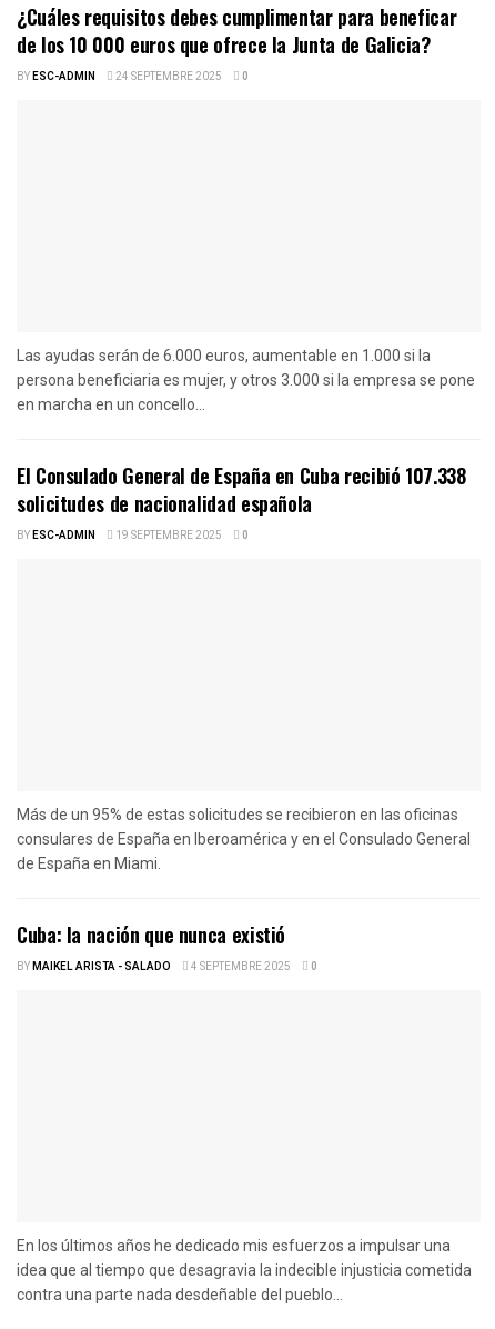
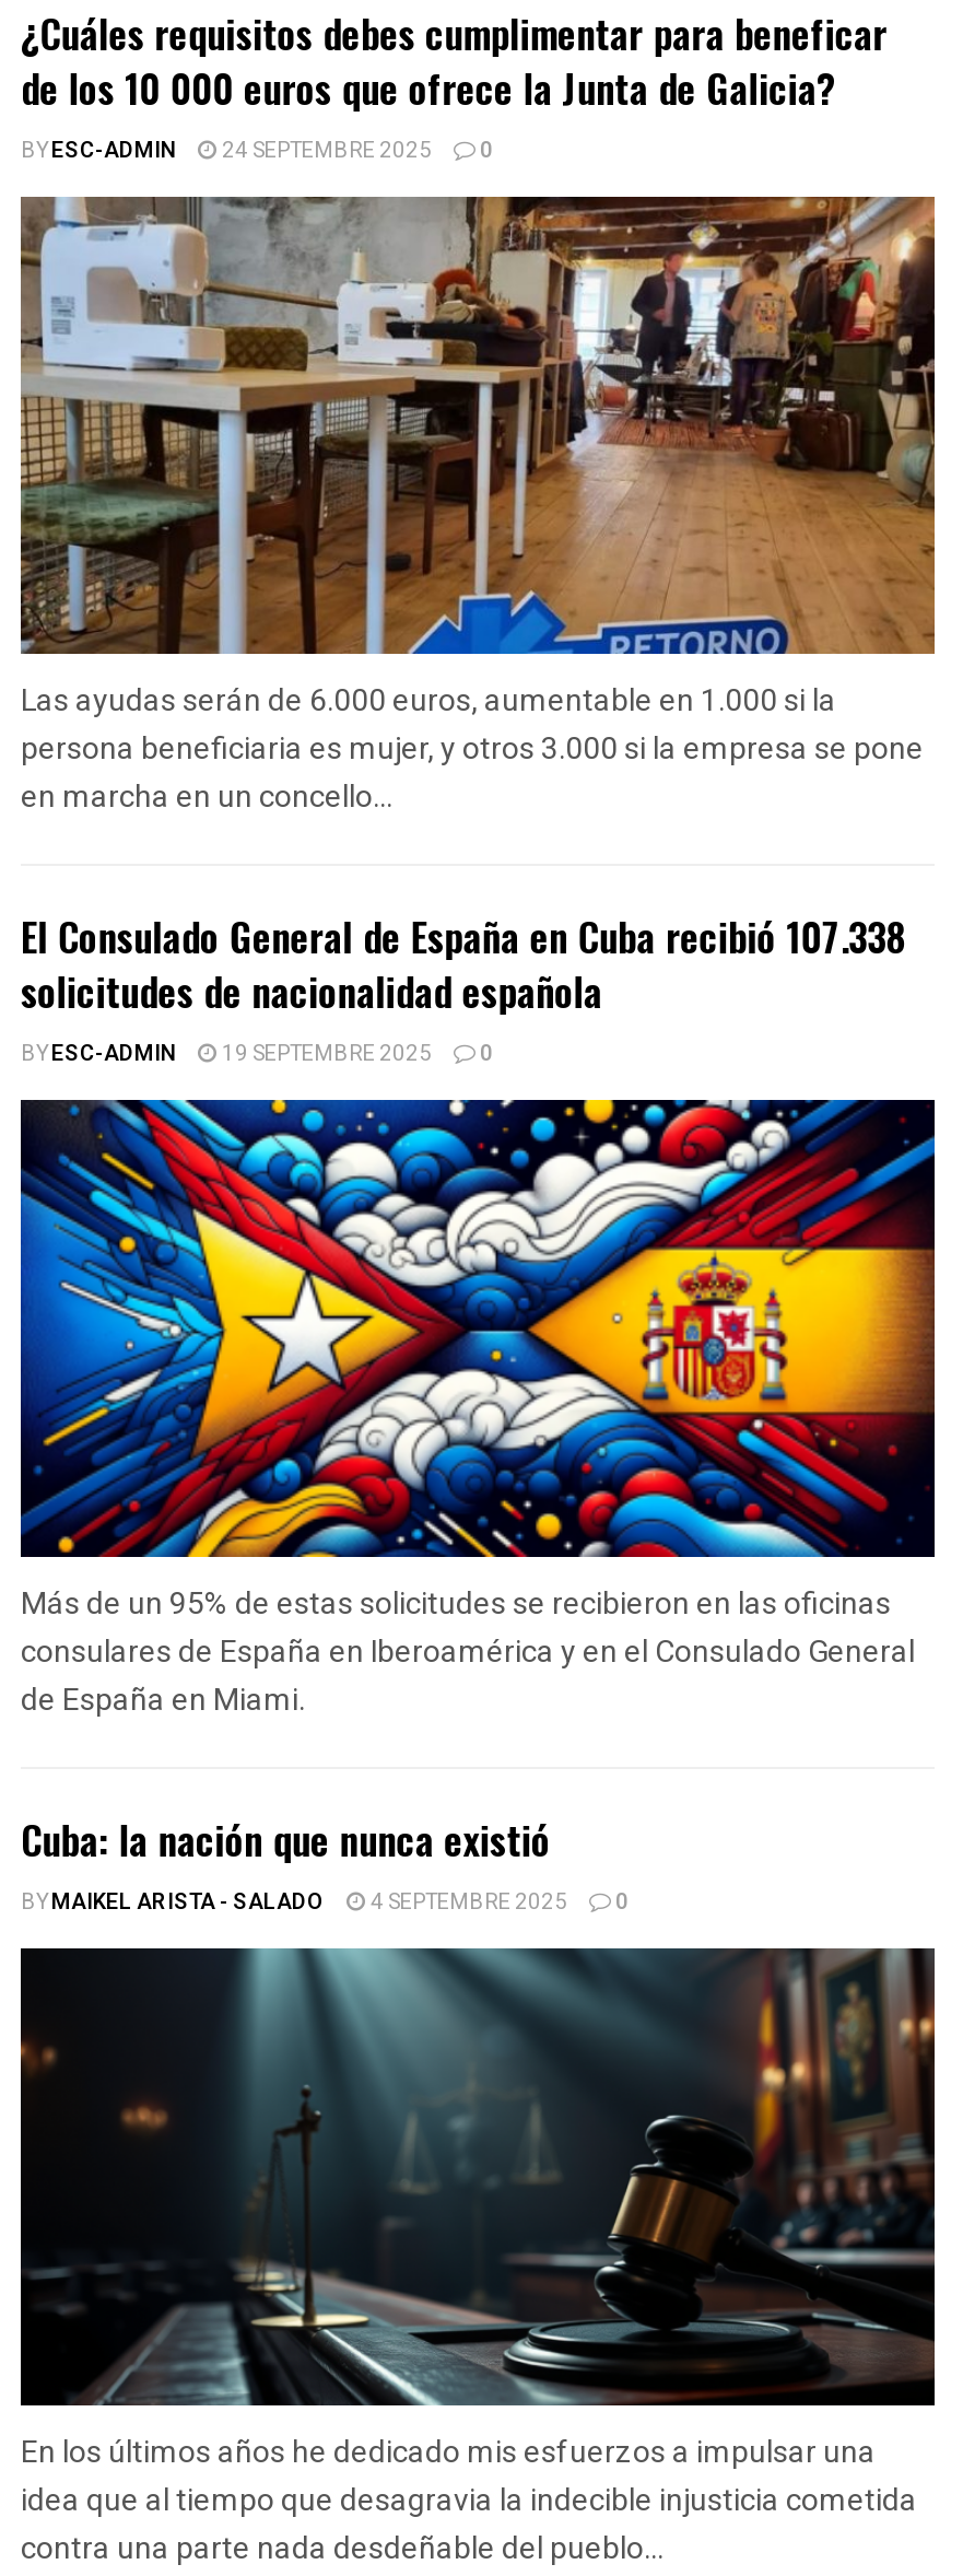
none -> [19,195,937,656] [image]
none -> [19,1098,937,1559] [image]
none -> [19,1946,937,2408] [image]

